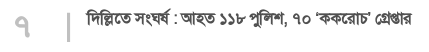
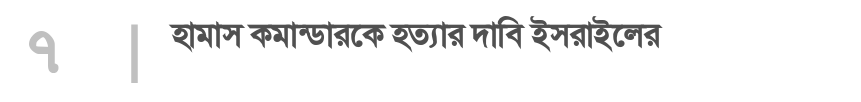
[87,8,411,29] দিল্লিতে সংঘর্ষ : আহত ১১৮ পুলিশ, ৭০ ‘ককরোচ’ গ্রেপ্তার -> [171,14,659,56] হামাস কমান্ডারকে হত্যার দাবি ইসরাইলের

